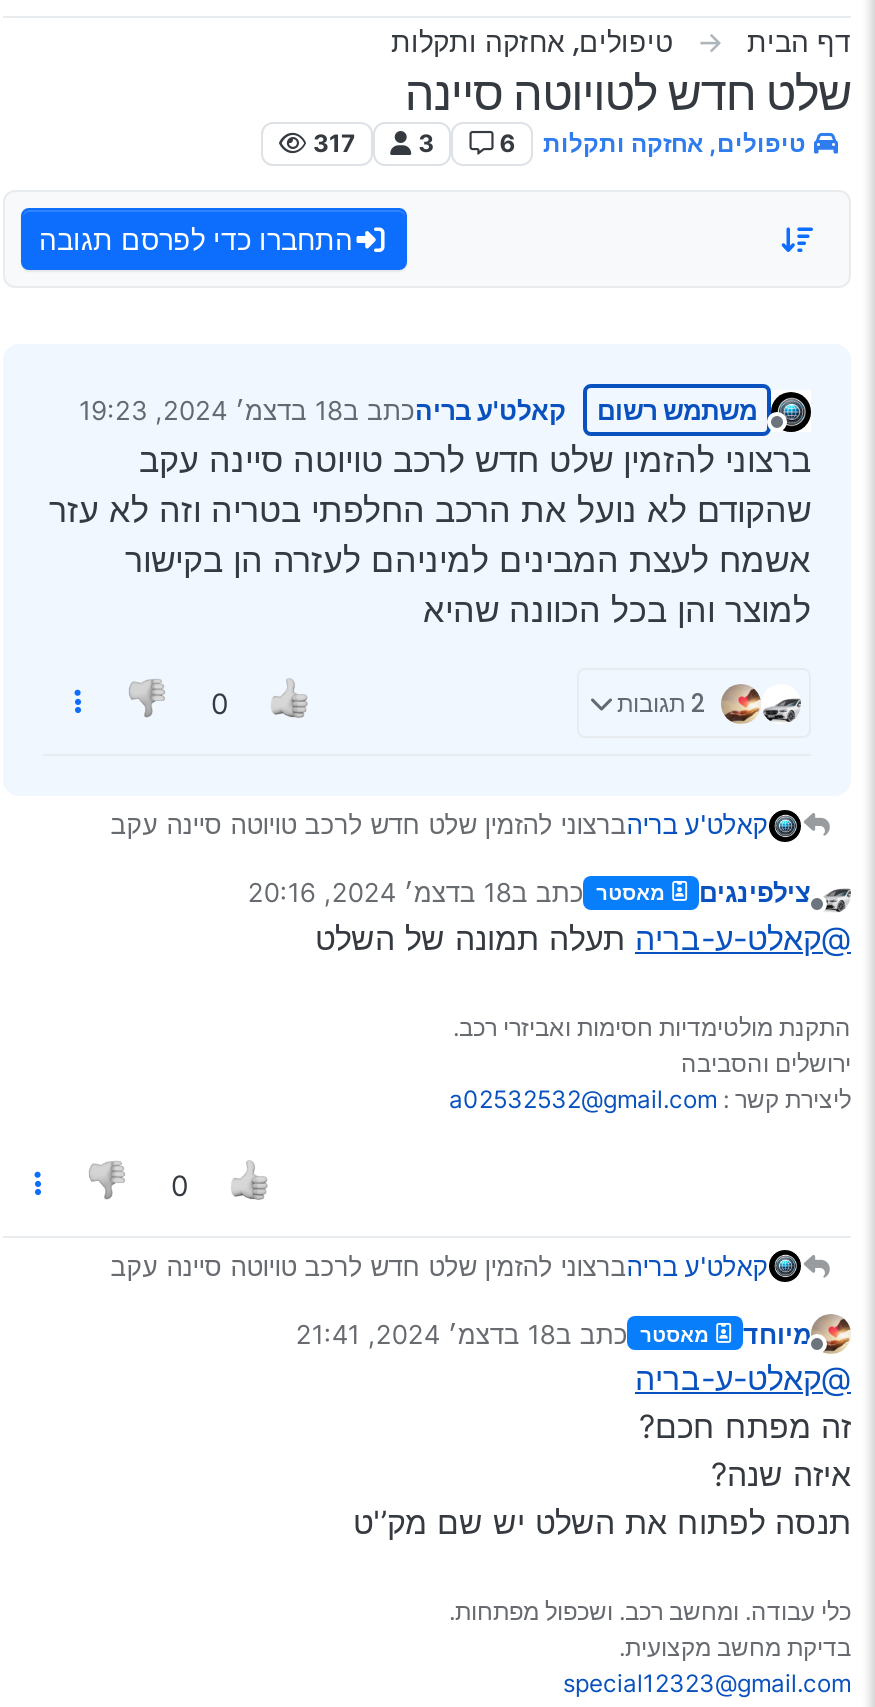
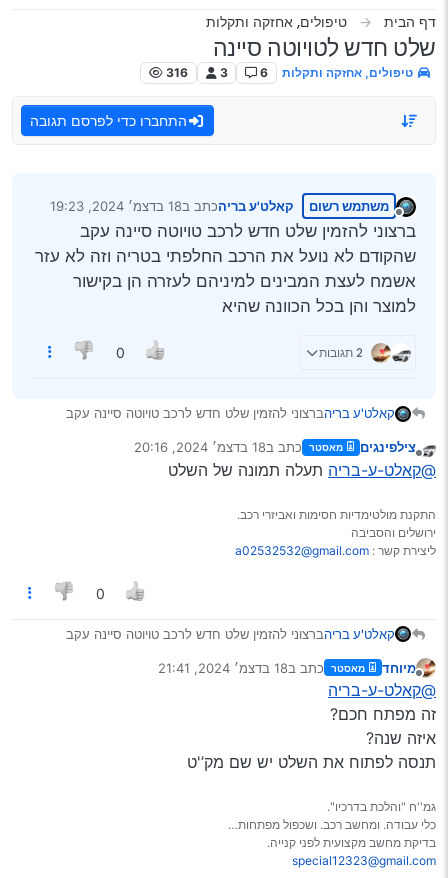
[313,128,355,158] 317 -> [166,65,188,80] 316
[449,1597,851,1663] כלי עבודה. ומחשב רכב. ושכפול מפתחות. | בדיקת מחשב מקצועית. -> [228,799,436,850] גמ''ח "והלכת בדרכיו". | כלי עבודה. ומחשב רכב. ושכפול מפתחות… | בדיקת מחשב מקצועית לפני קנייה.

